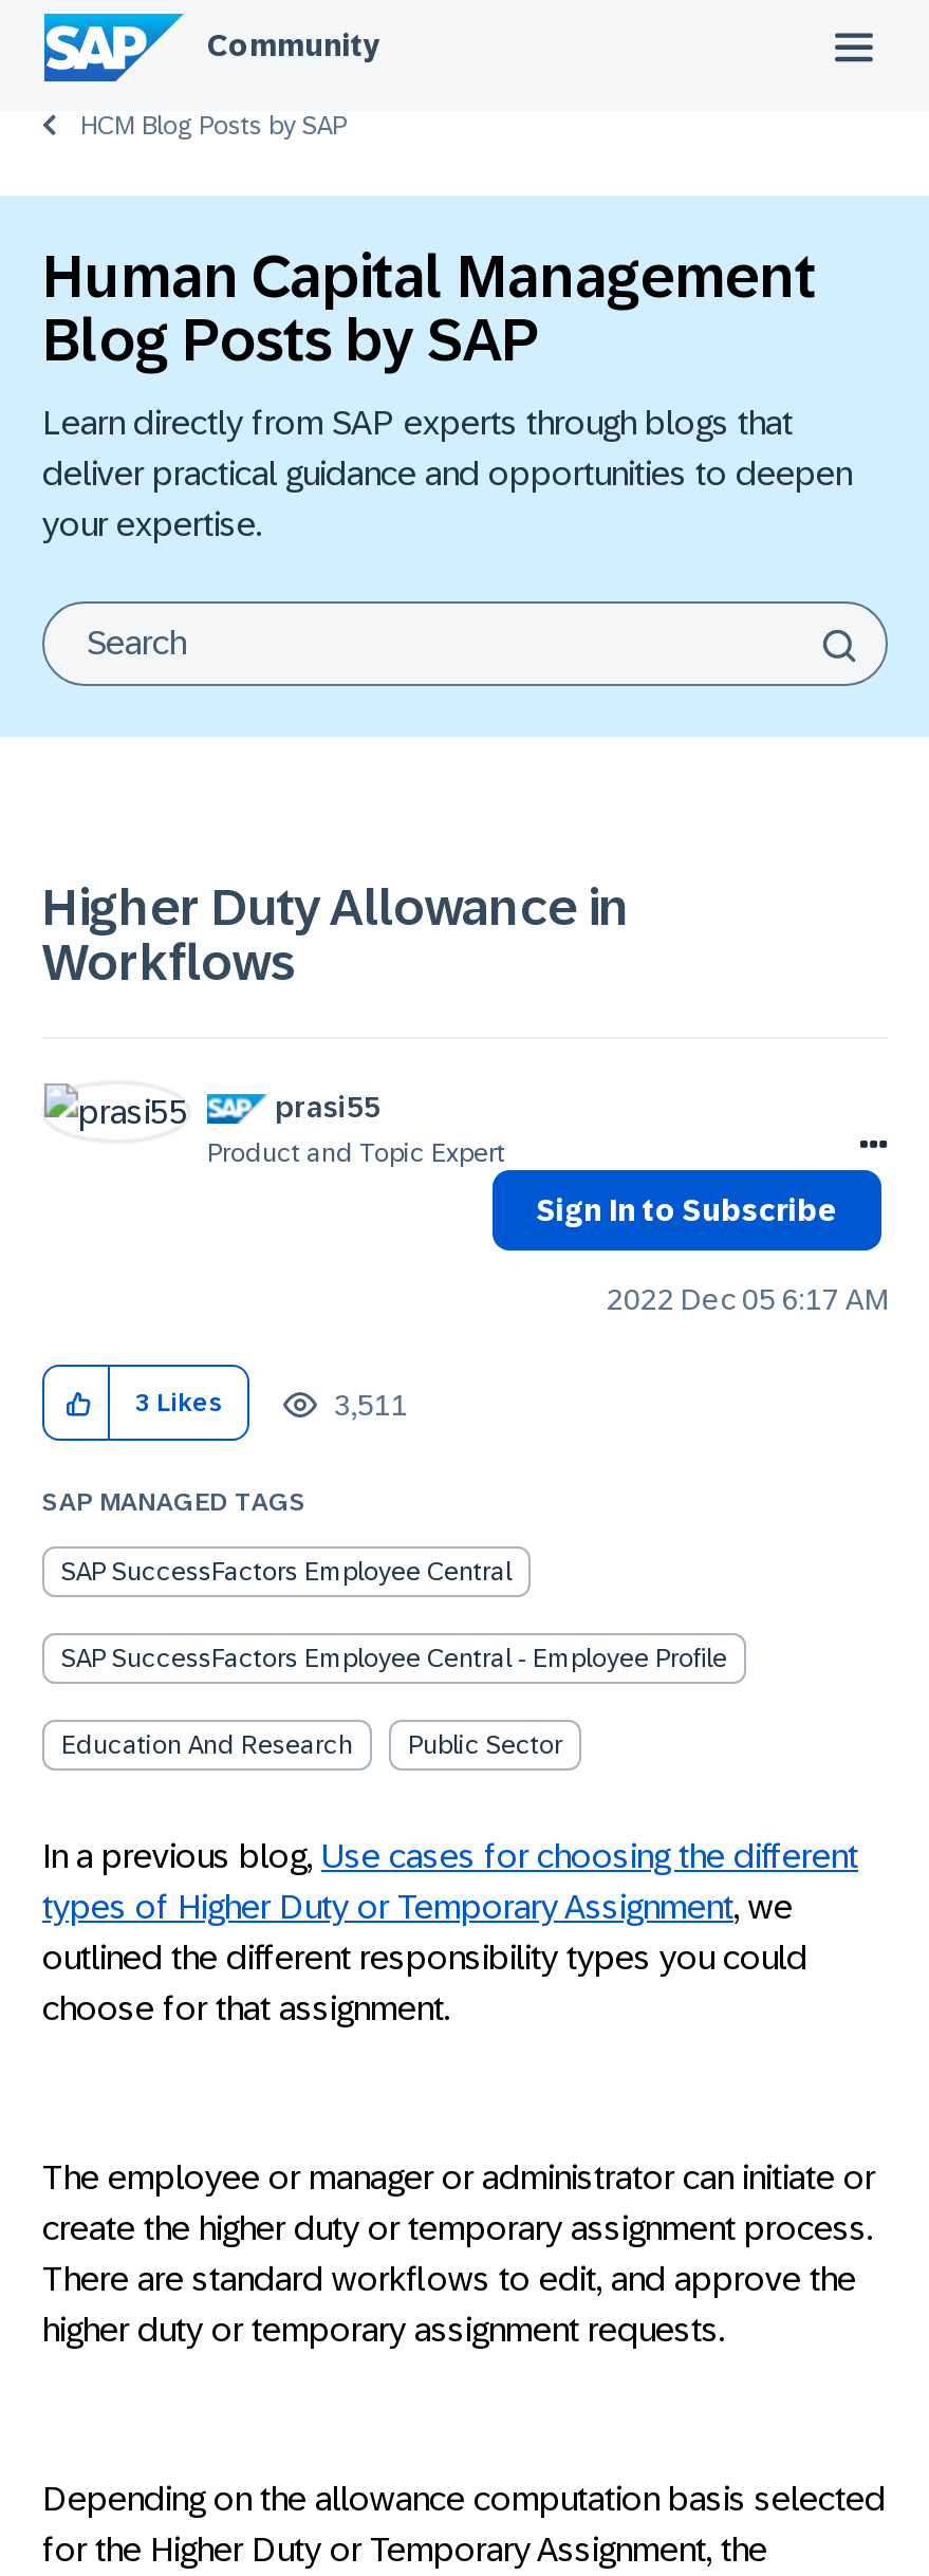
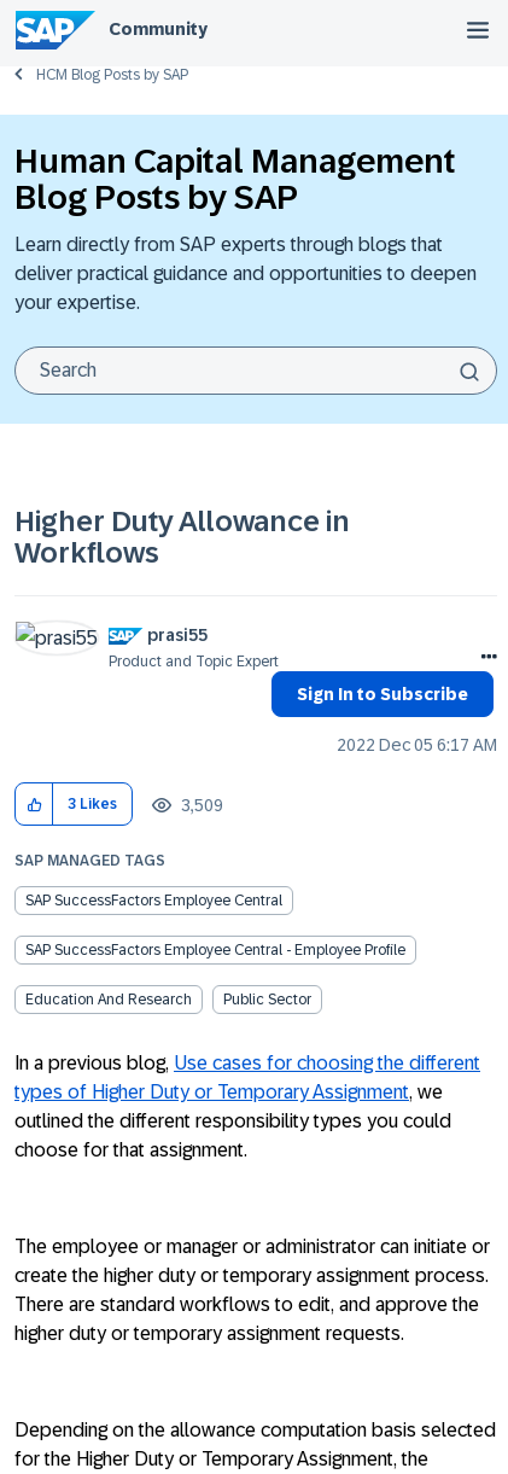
[334,1388,408,1422] 3,511 -> [181,795,223,815] 3,509

